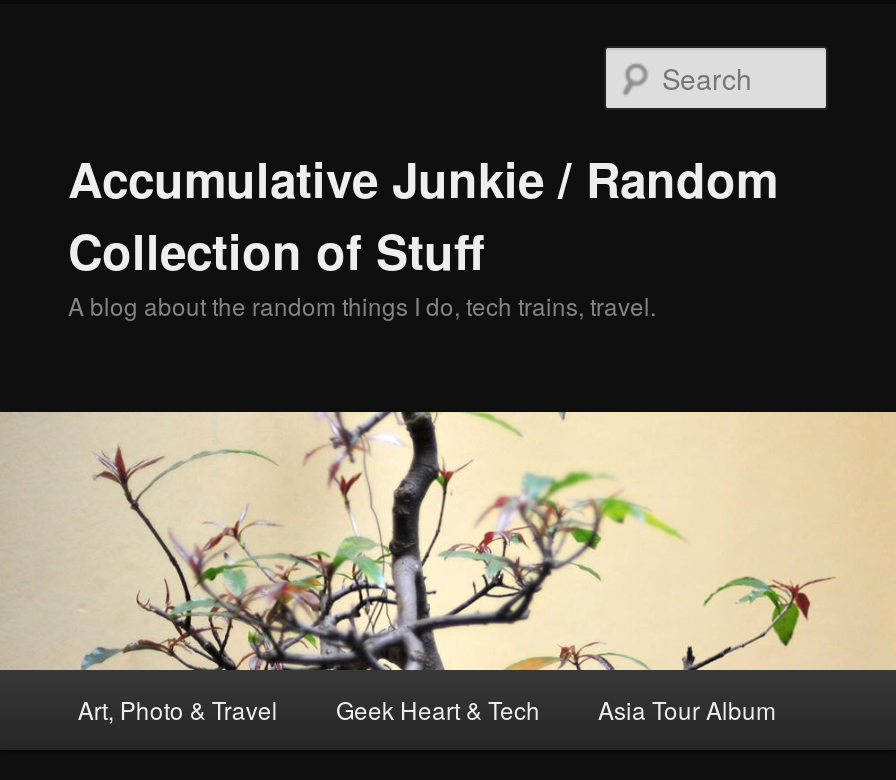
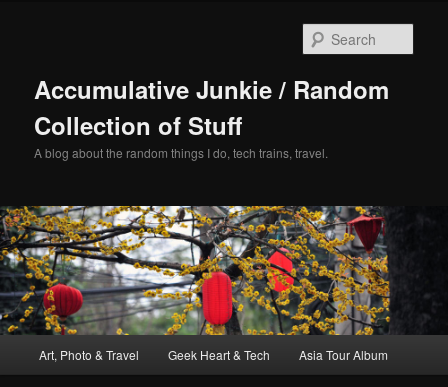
[6,410,890,672] [image] -> [3,205,445,336] [image]

